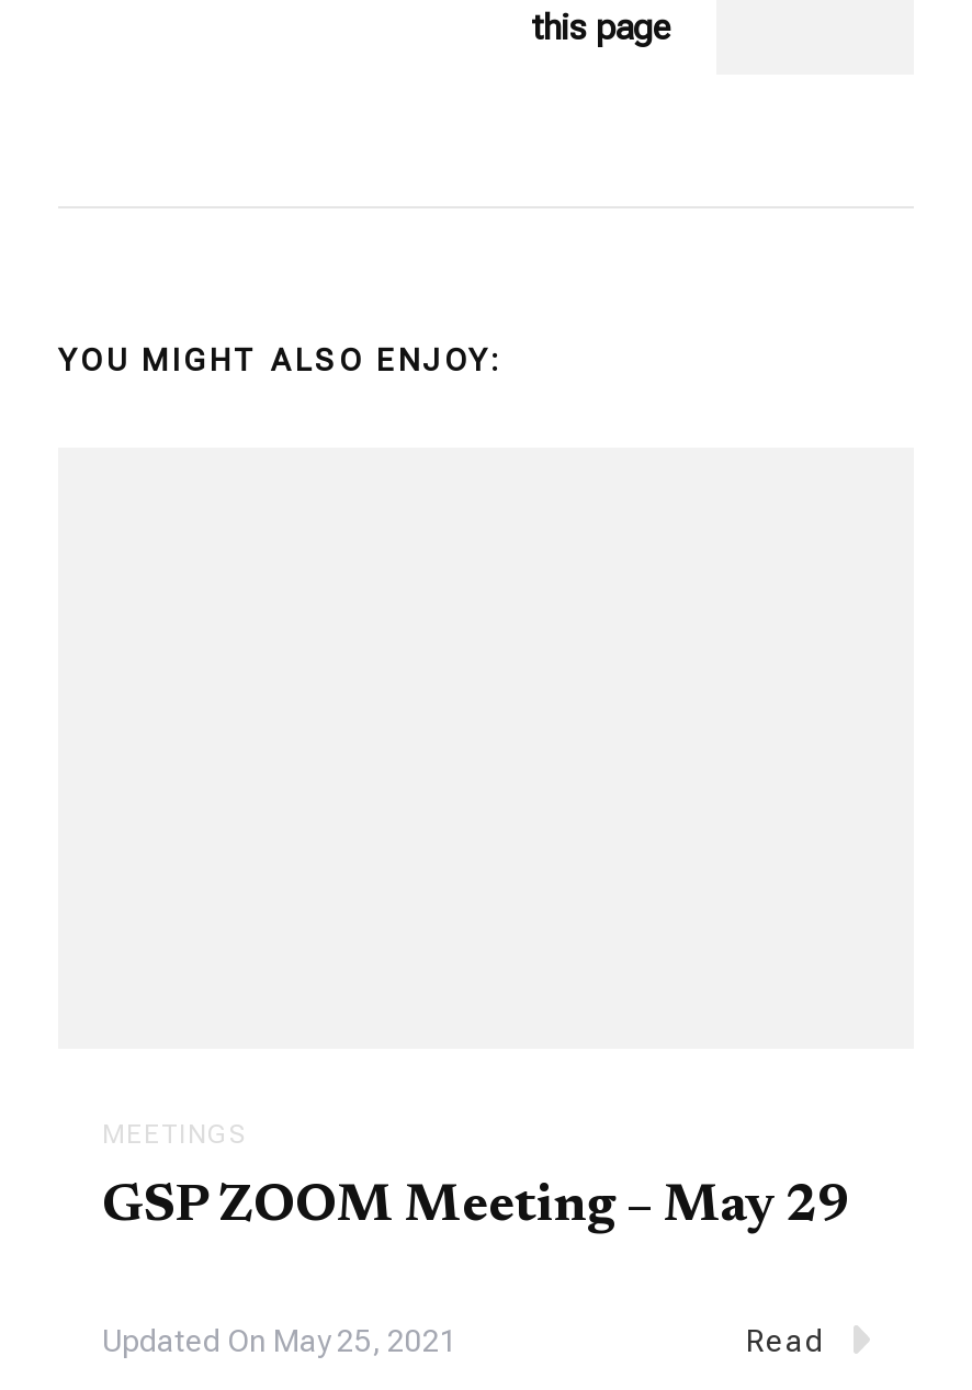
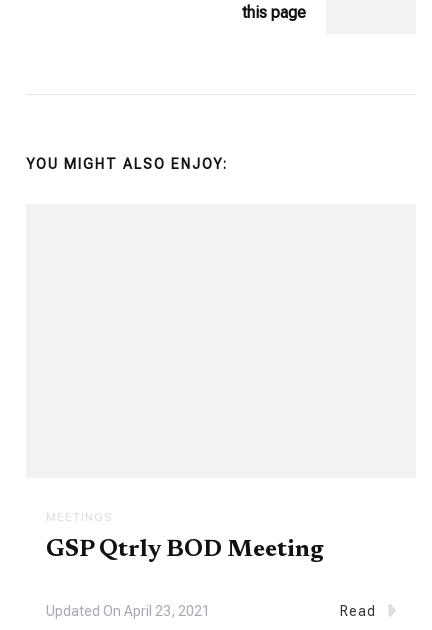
[102,1180,850,1232] GSP ZOOM Meeting – May 29 -> [46,538,323,562] GSP Qtrly BOD Meeting
[102,1322,457,1357] Updated On May 25, 2021 -> [46,603,210,619] Updated On April 23, 2021

